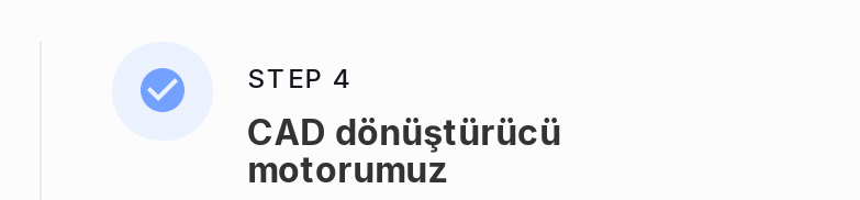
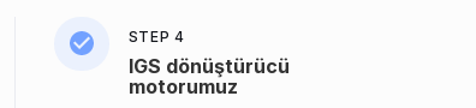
[248,109,562,153] CAD dönüştürücü -> [128,54,289,78] IGS dönüştürücü

